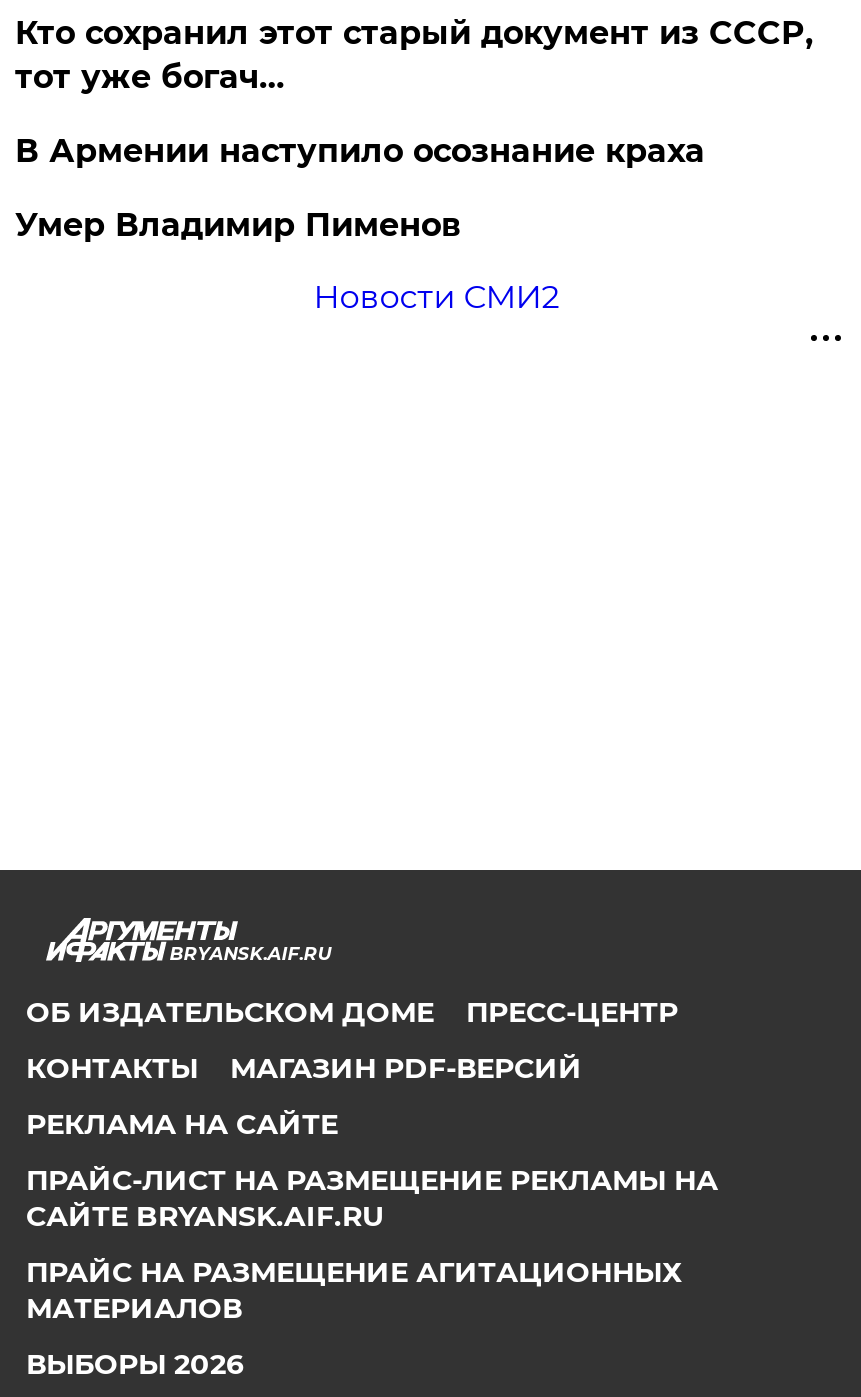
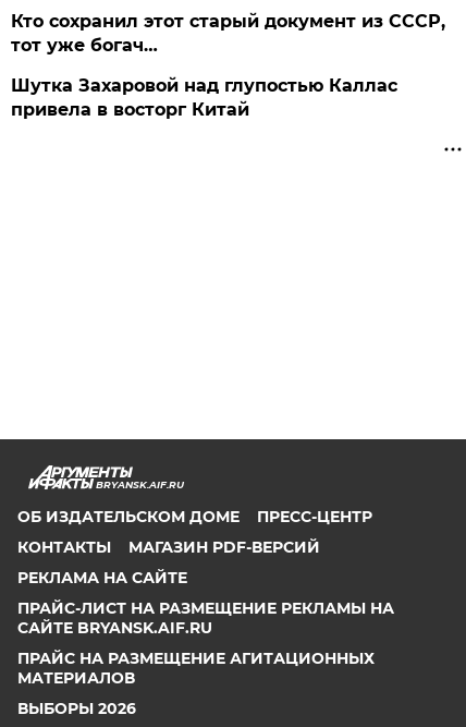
[15,132,705,316] В Армении наступило осознание краха | Умер Владимир Пименов | Новости СМИ2 -> [11,75,398,120] Шутка Захаровой над глупостью Каллас | привела в восторг Китай

